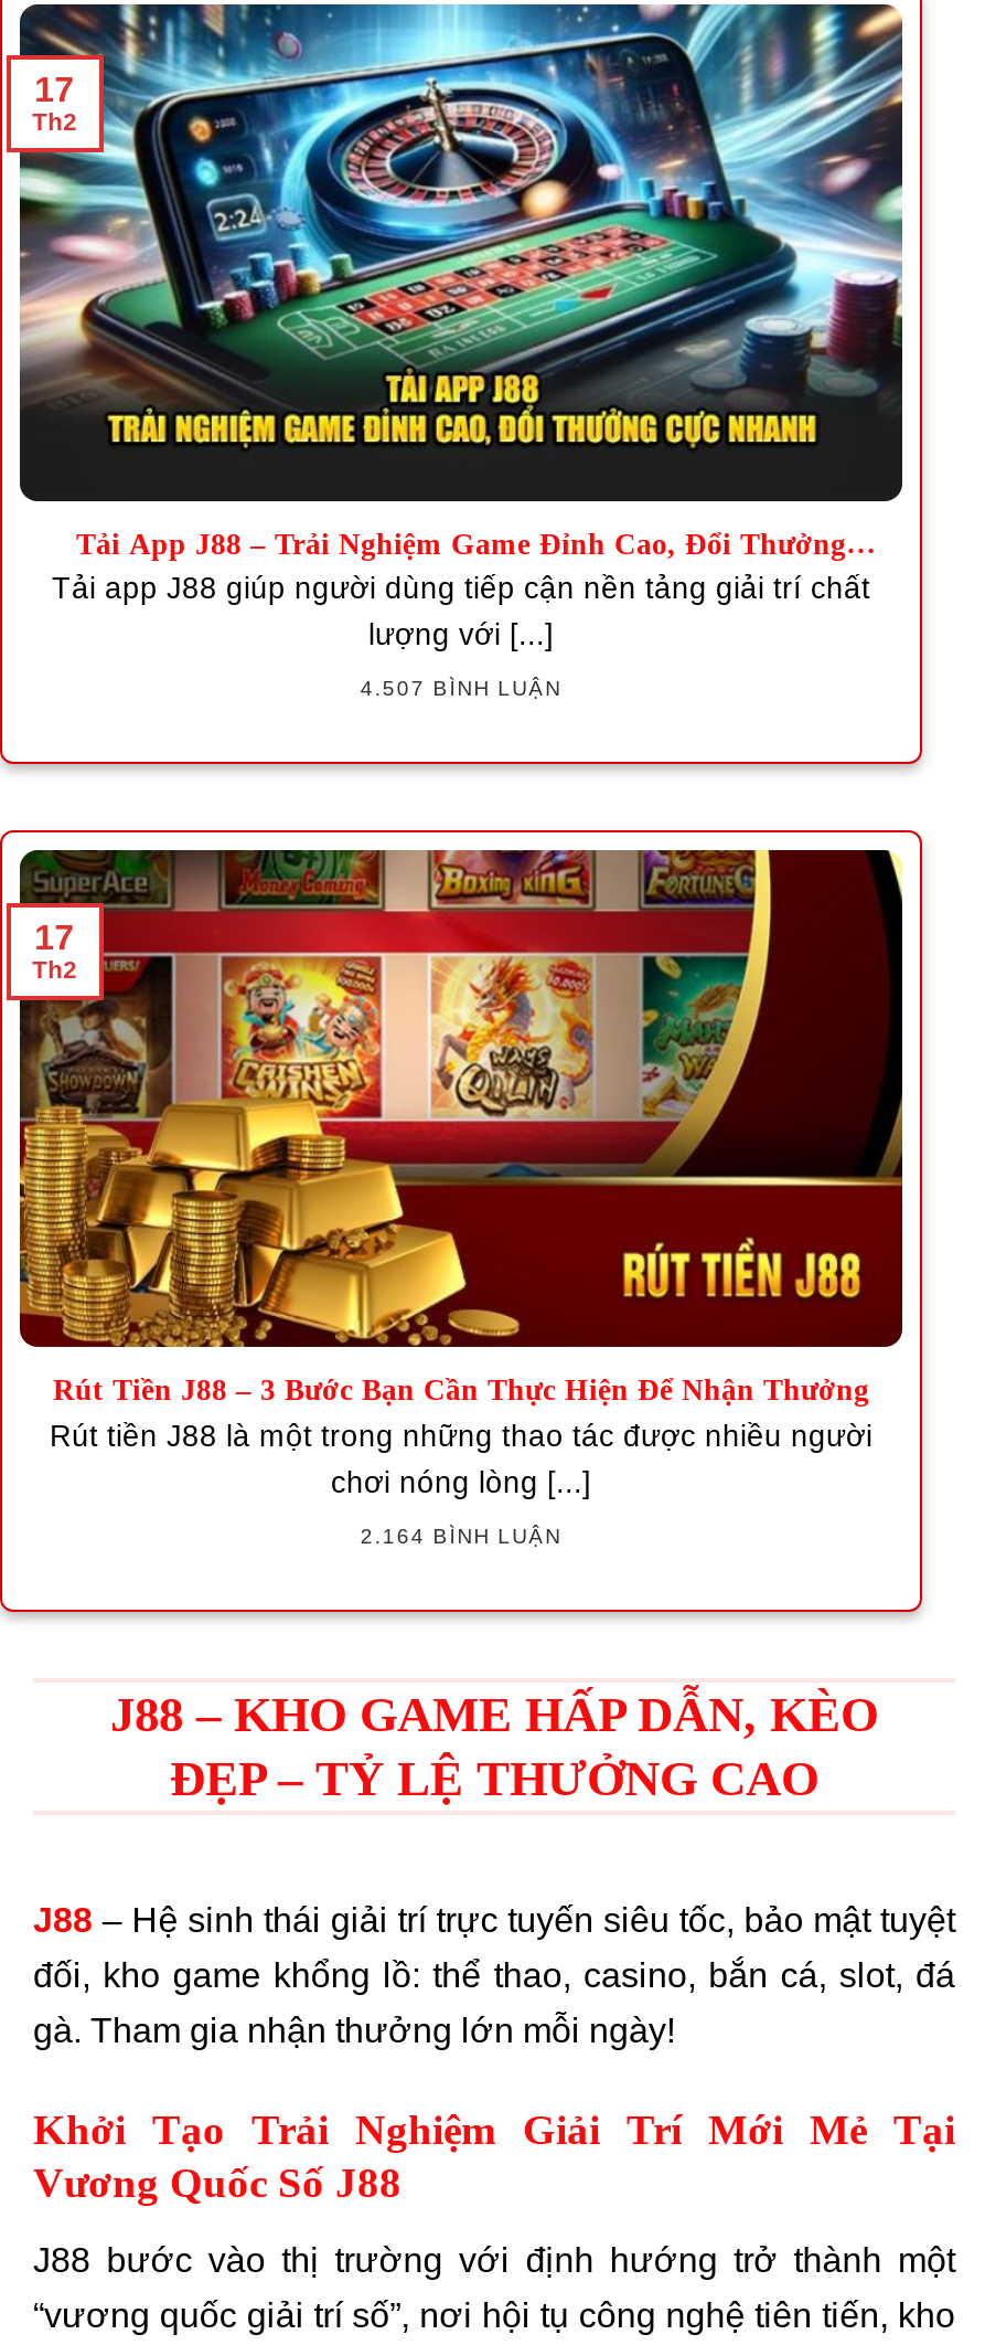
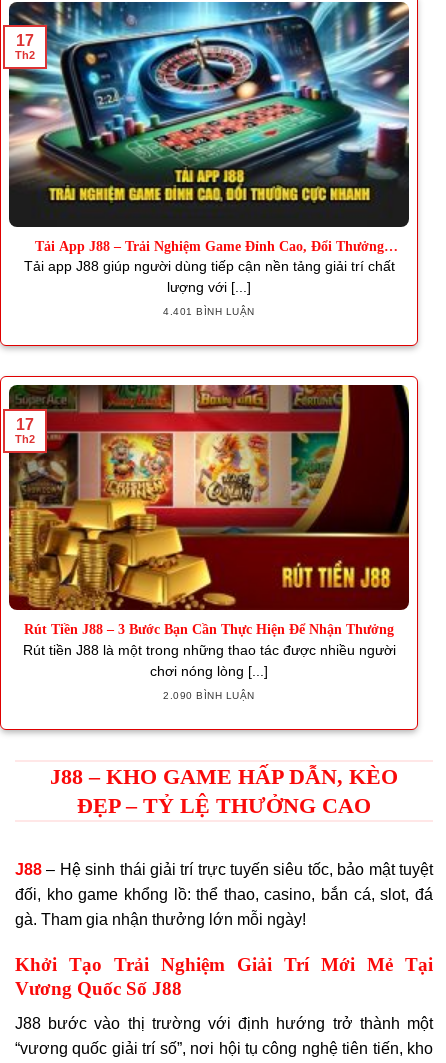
[360,677,562,701] 4.507 BÌNH LUẬN -> [163,306,255,317] 4.401 BÌNH LUẬN
[360,1524,562,1548] 2.164 BÌNH LUẬN -> [163,690,255,701] 2.090 BÌNH LUẬN

